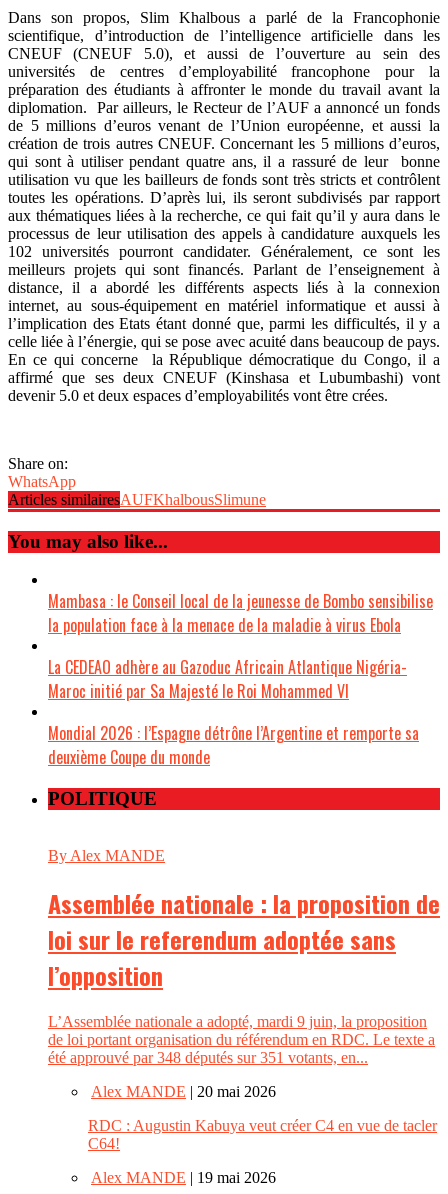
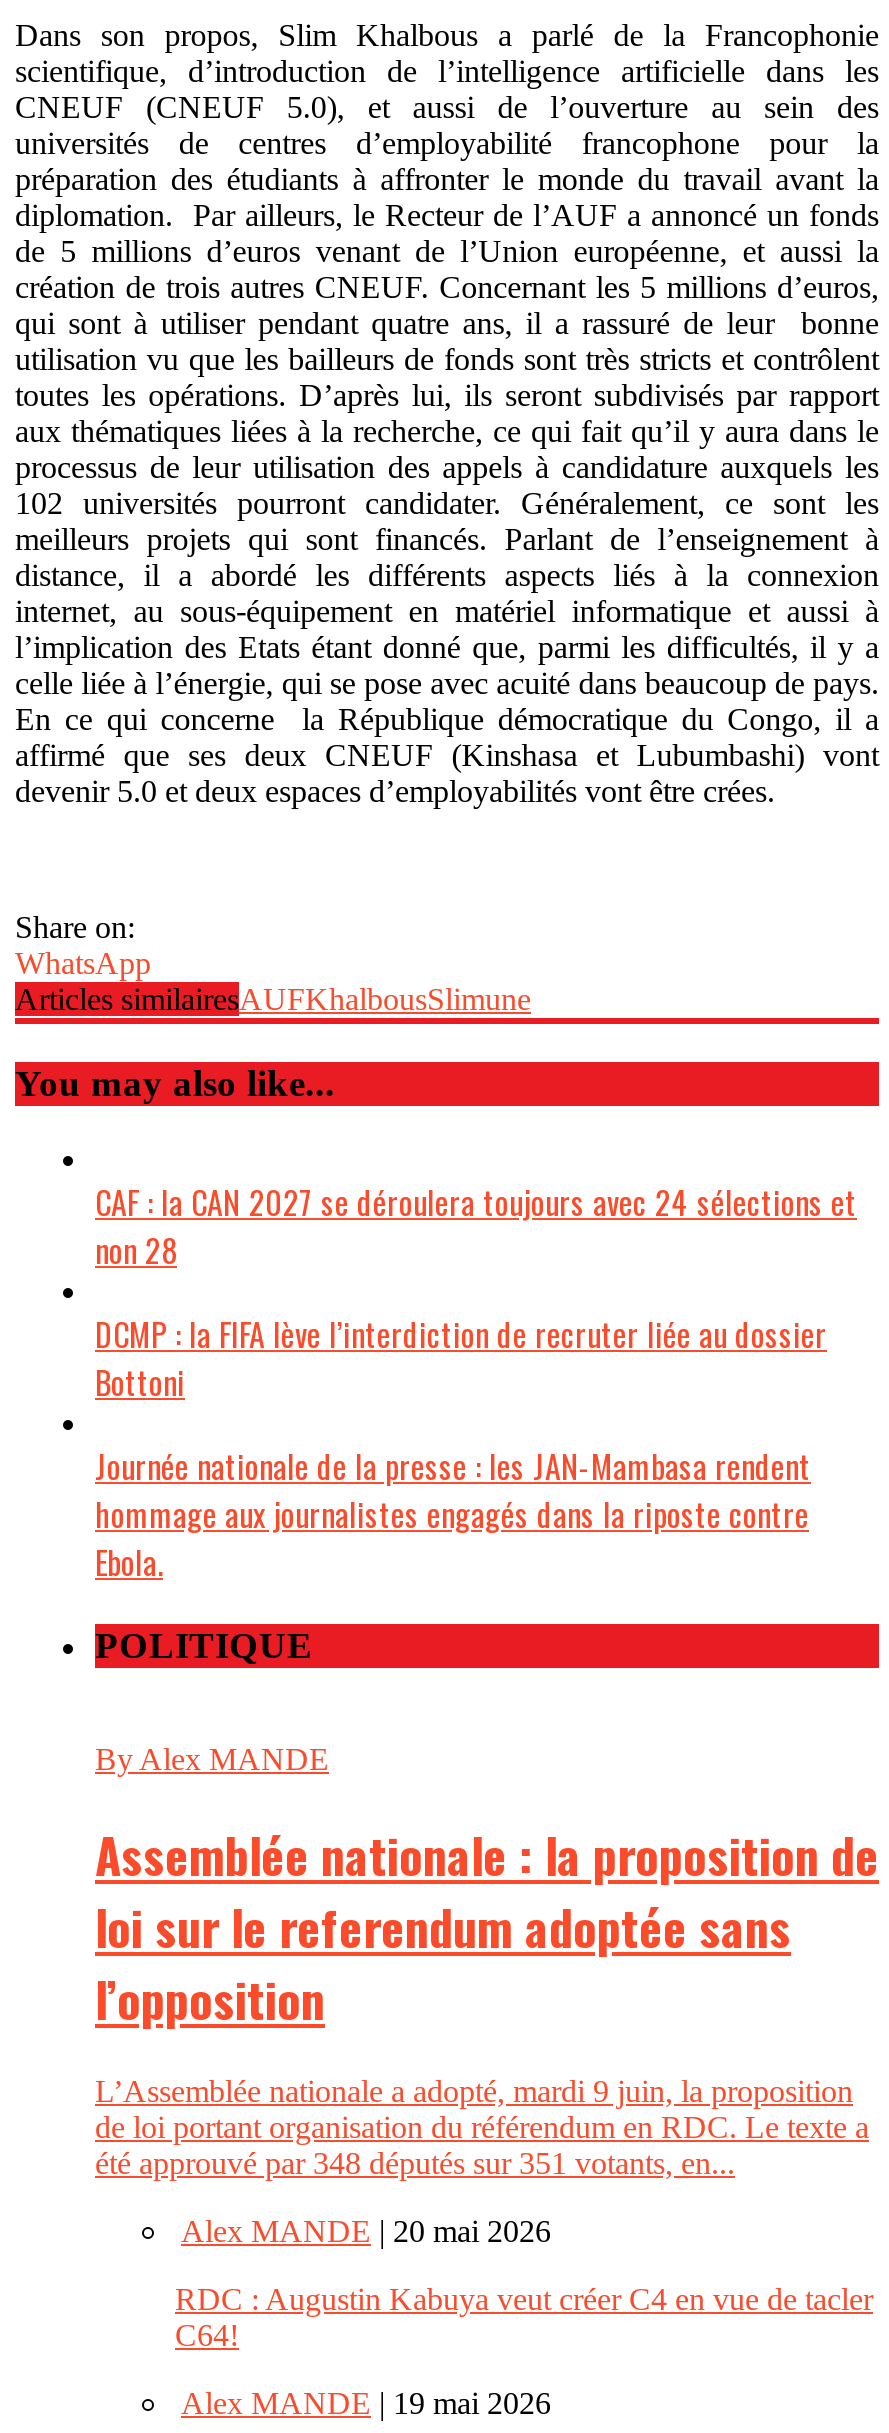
[48,589,433,637] Mambasa : le Conseil local de la jeunesse de Bombo sensibilise | la population face à la menace de la maladie à virus Ebola -> [95,1179,857,1275] CAF : la CAN 2027 se déroulera toujours avec 24 sélections et | non 28
[48,655,407,703] La CEDEAO adhère au Gazoduc Africain Atlantique Nigéria- | Maroc initié par Sa Majesté le Roi Mohammed VI -> [95,1311,827,1407] DCMP : la FIFA lève l’interdiction de recruter liée au dossier | Bottoni
[48,721,419,769] Mondial 2026 : l’Espagne détrône l’Argentine et remporte sa | deuxième Coupe du monde -> [95,1443,811,1587] Journée nationale de la presse : les JAN-Mambasa rendent | hommage aux journalistes engagés dans la riposte contre | Ebola.

